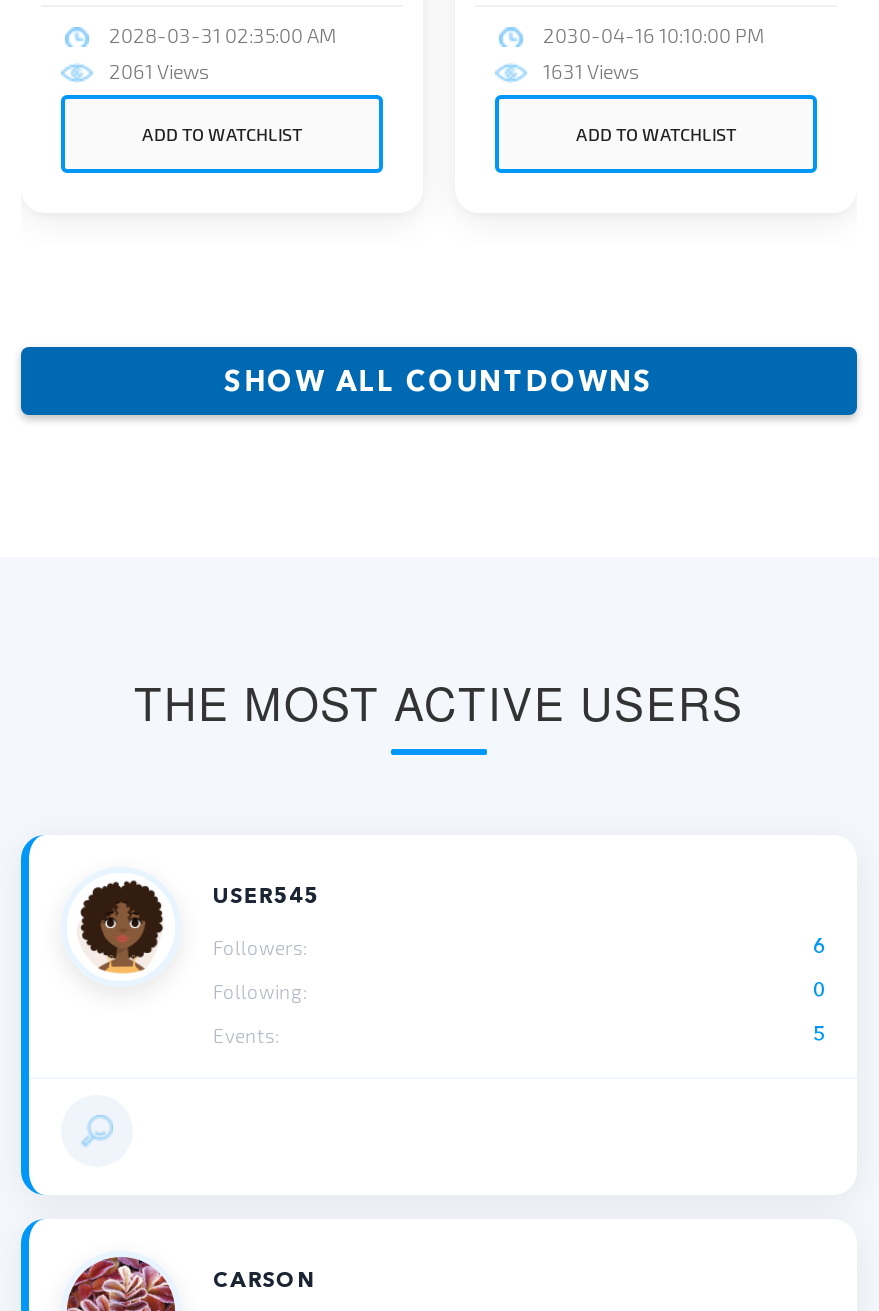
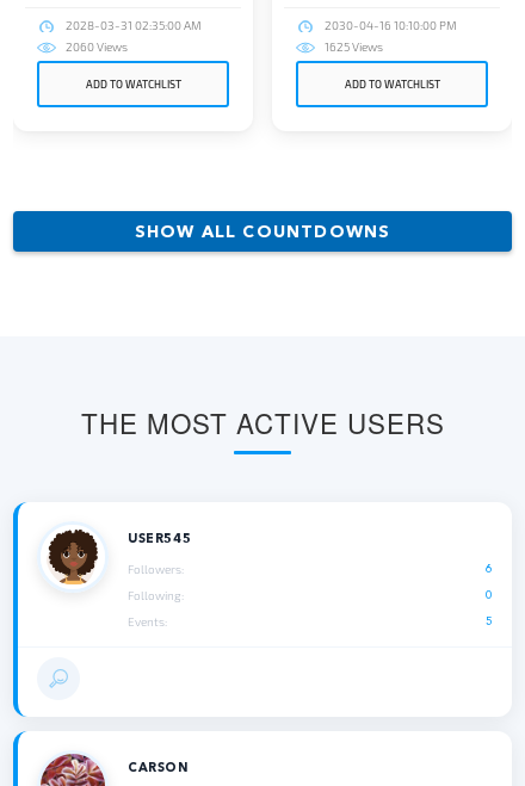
[109,59,209,83] 2061 Views -> [66,39,128,54] 2060 Views
[543,59,639,83] 1631 Views -> [325,39,383,54] 1625 Views

